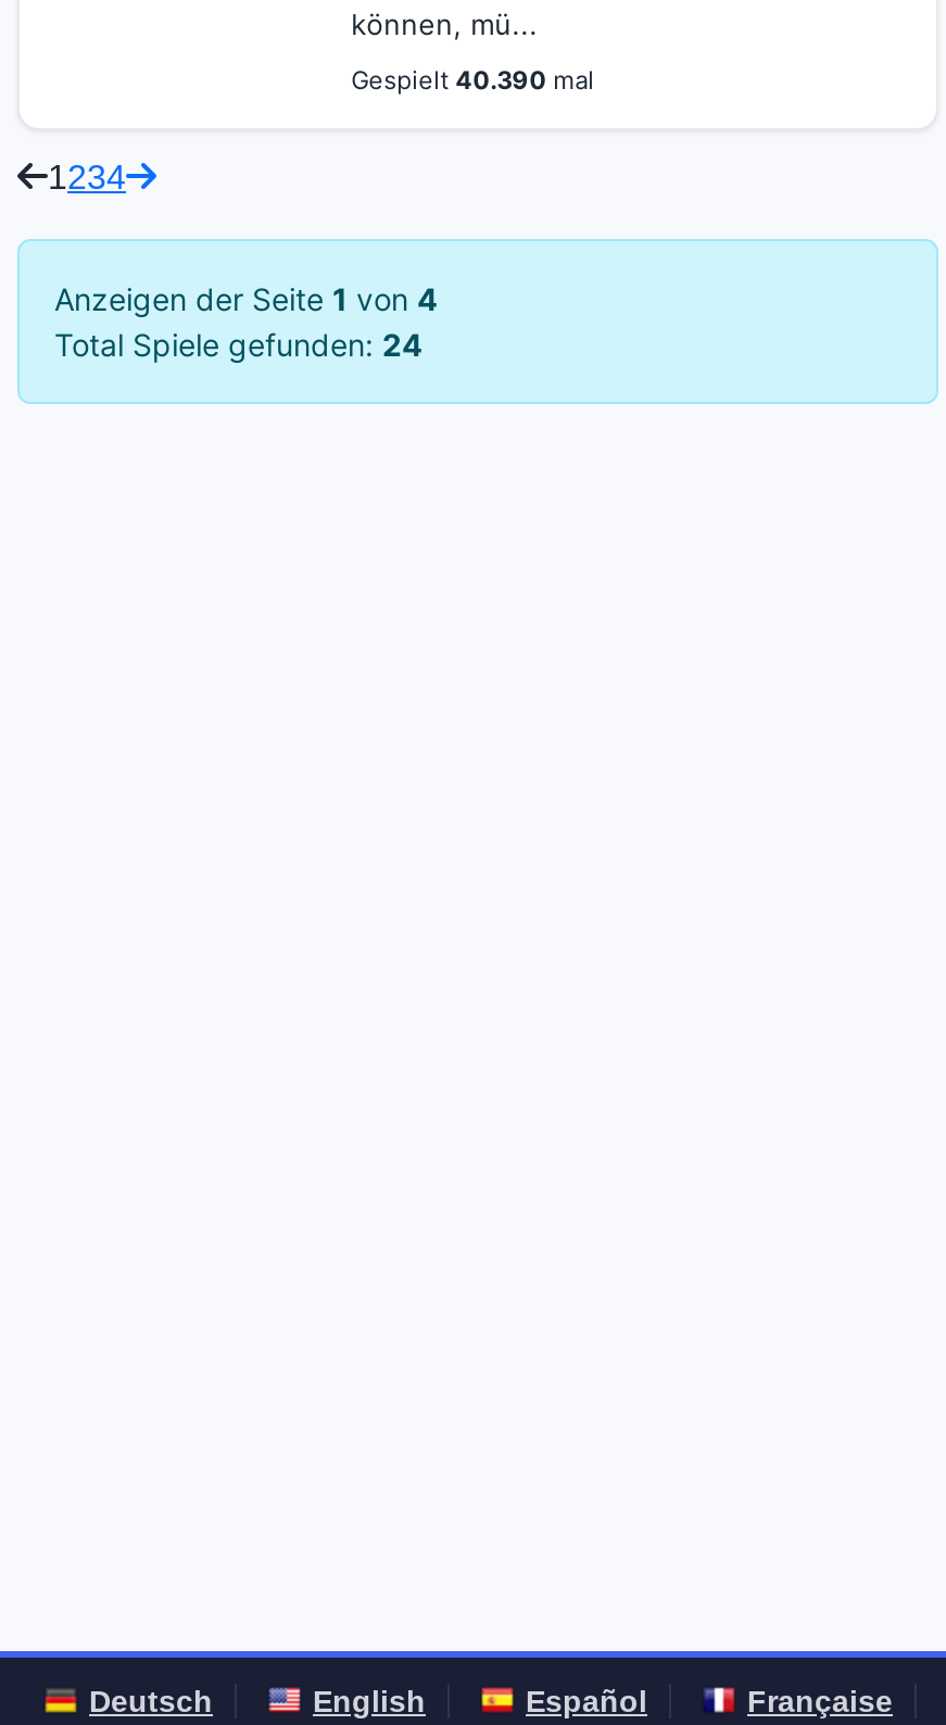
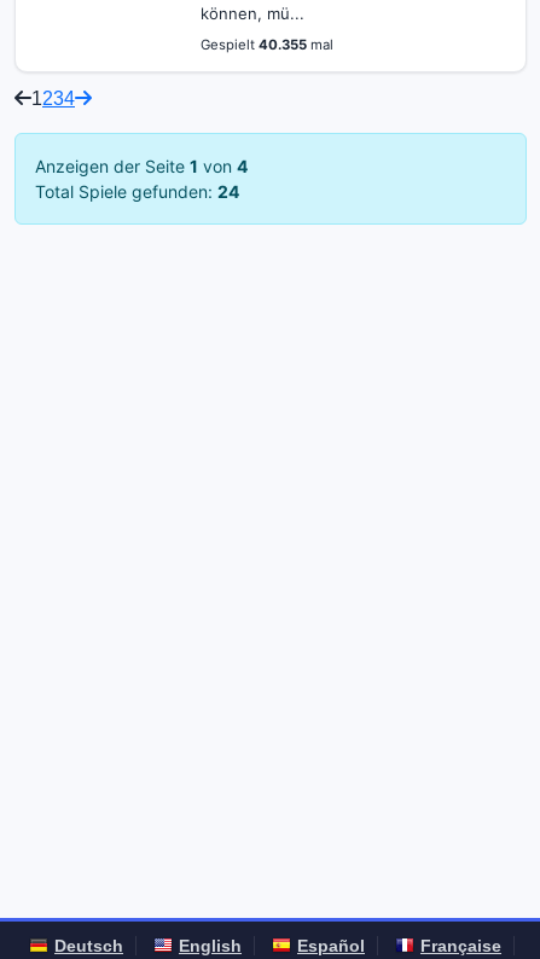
[351,65,595,96] Gespielt 40.390 mal -> [200,36,333,53] Gespielt 40.355 mal

